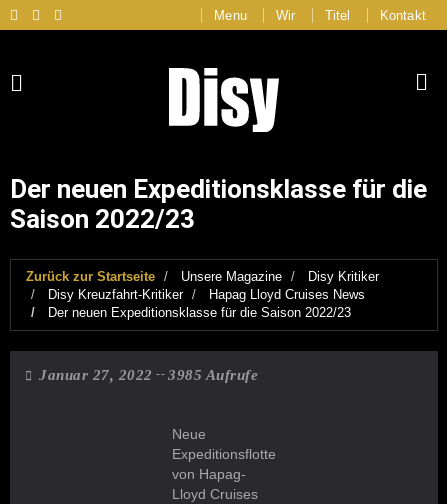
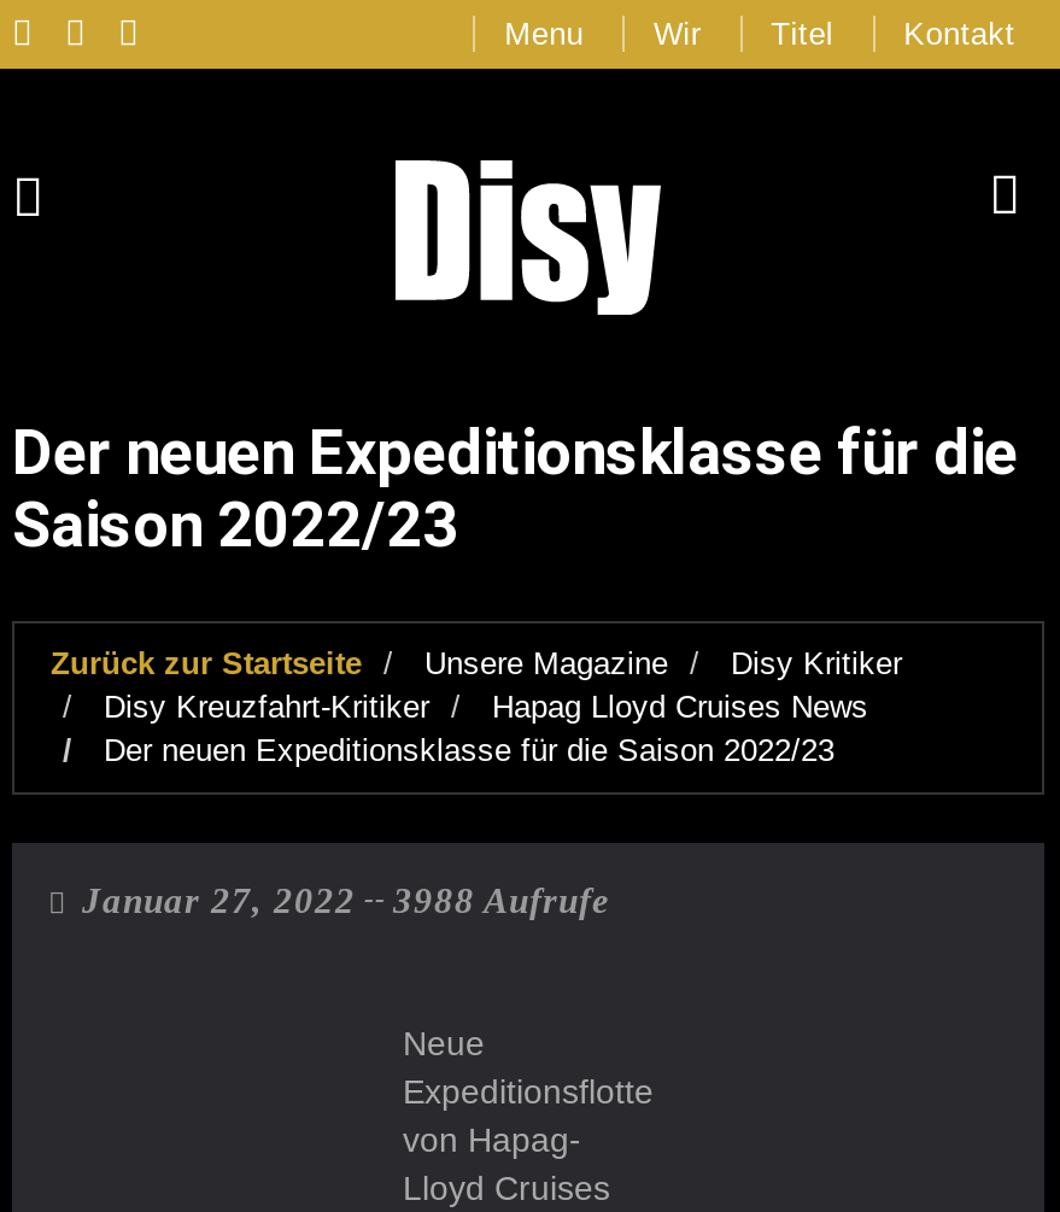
[34,366,258,382] Januar 27, 2022 3985 Aufrufe -> [71,880,610,919] Januar 27, 2022 3988 Aufrufe

